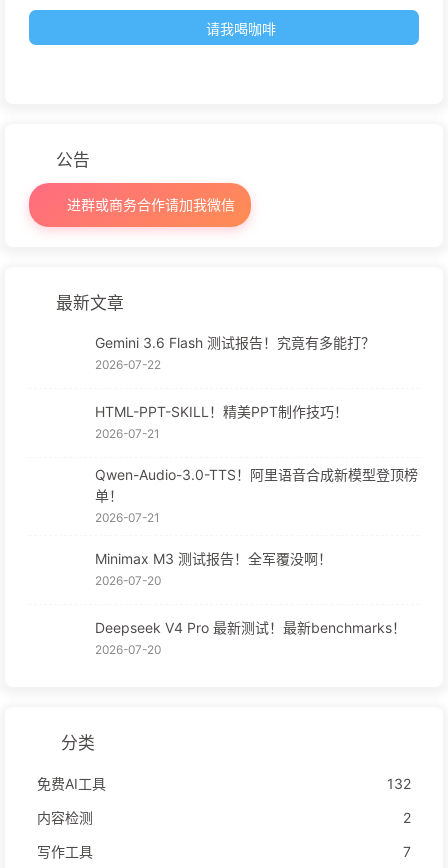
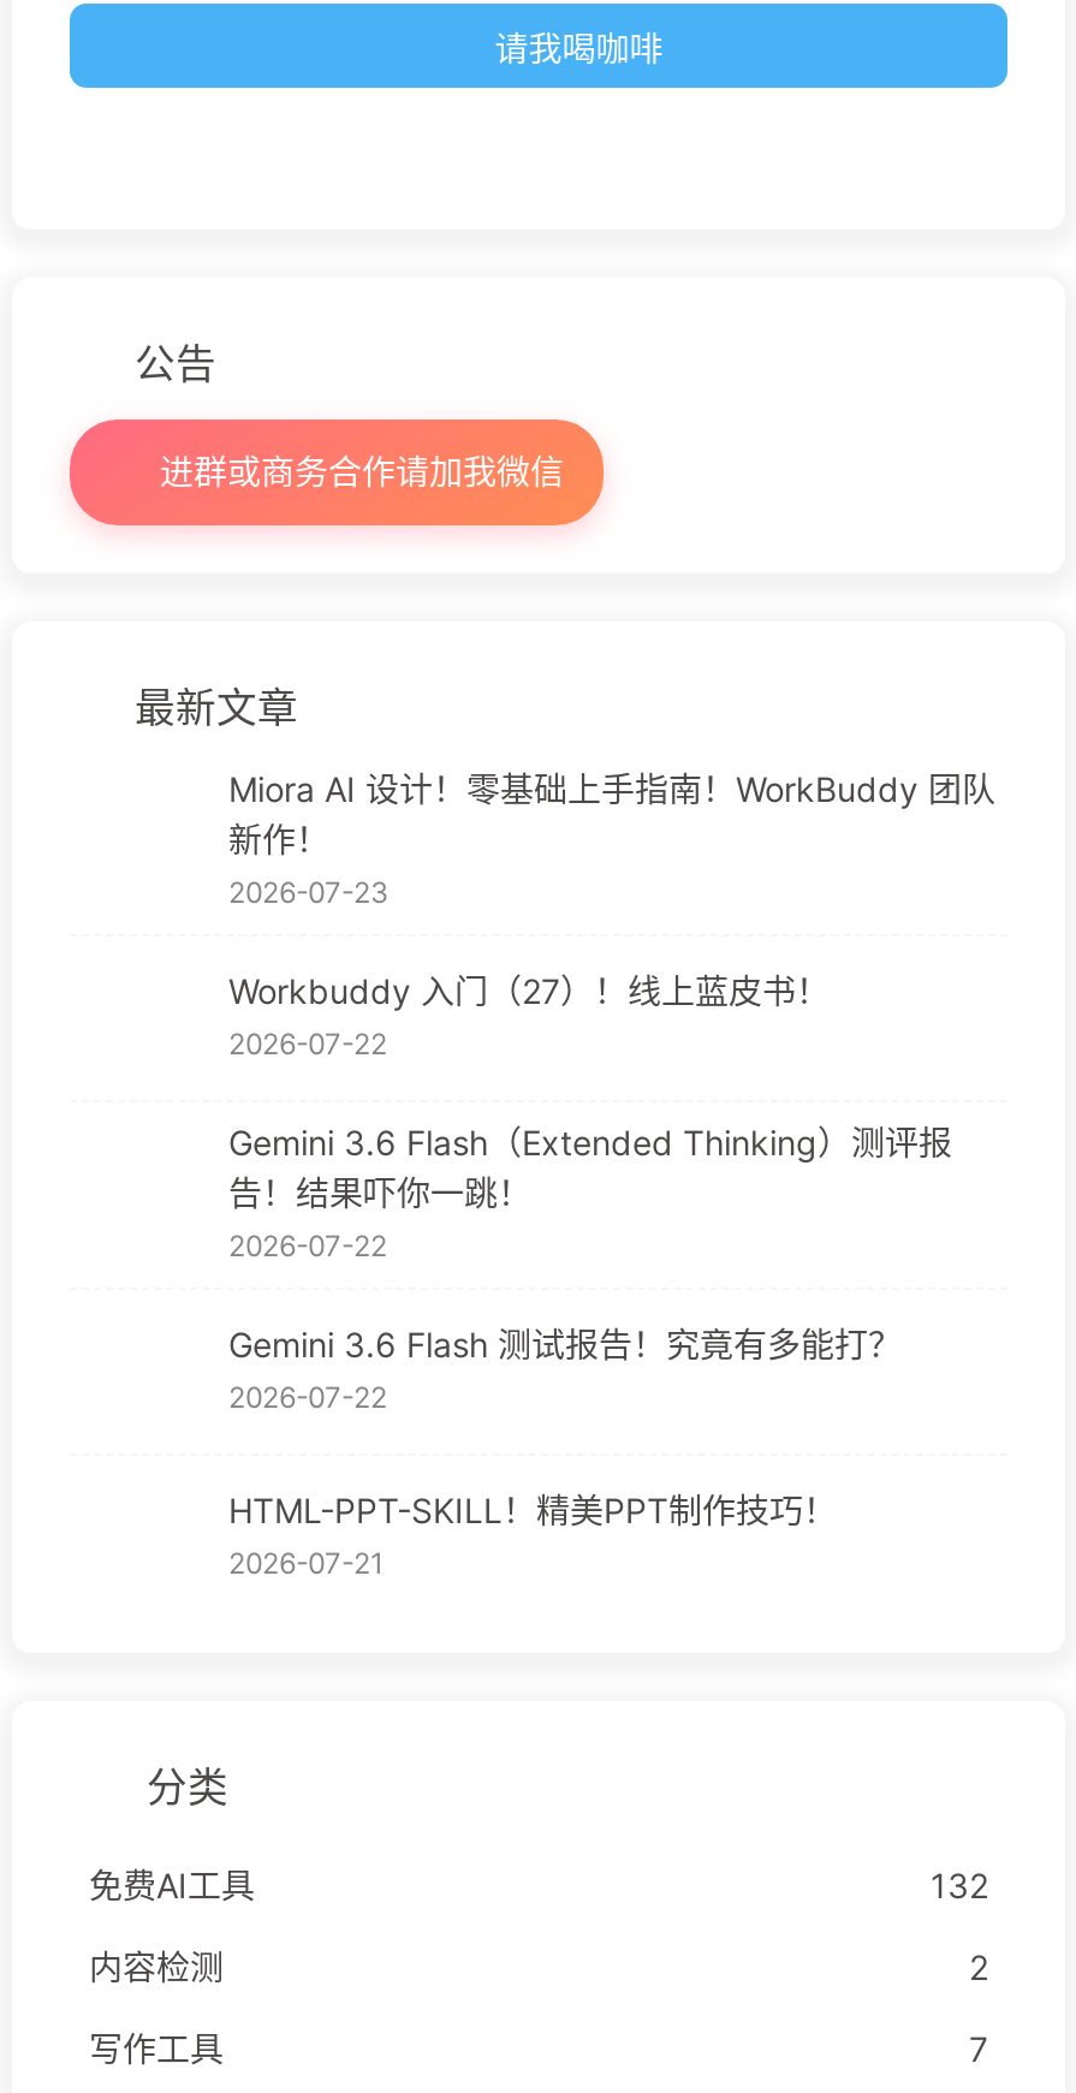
none -> [228,768,995,1263] Miora AI 设计！零基础上手指南！WorkBuddy 团队 | 新作！ | 2026-07-23 | Workbuddy 入门（27）！线上蓝皮书！ | 2026-07-22 | Gemini 3.6 Flash（Extended Thinking）测评报 | 告！结果吓你一跳！ | 2026-07-22
moved [95,334,375,441] -> [228,1323,902,1580]: Gemini 3.6 Flash 测试报告！究竟有多能打？ | 2026-07-22 | HTML-PPT-SKILL！精美PPT制作技巧！ | 2026-07-21
[95,466,418,657] Qwen-Audio-3.0-TTS！阿里语音合成新模型登顶榜 | 单！ | 2026-07-21 | Minimax M3 测试报告！全军覆没啊！ | 2026-07-20 | Deepseek V4 Pro 最新测试！最新benchmarks！ | 2026-07-20 -> none

